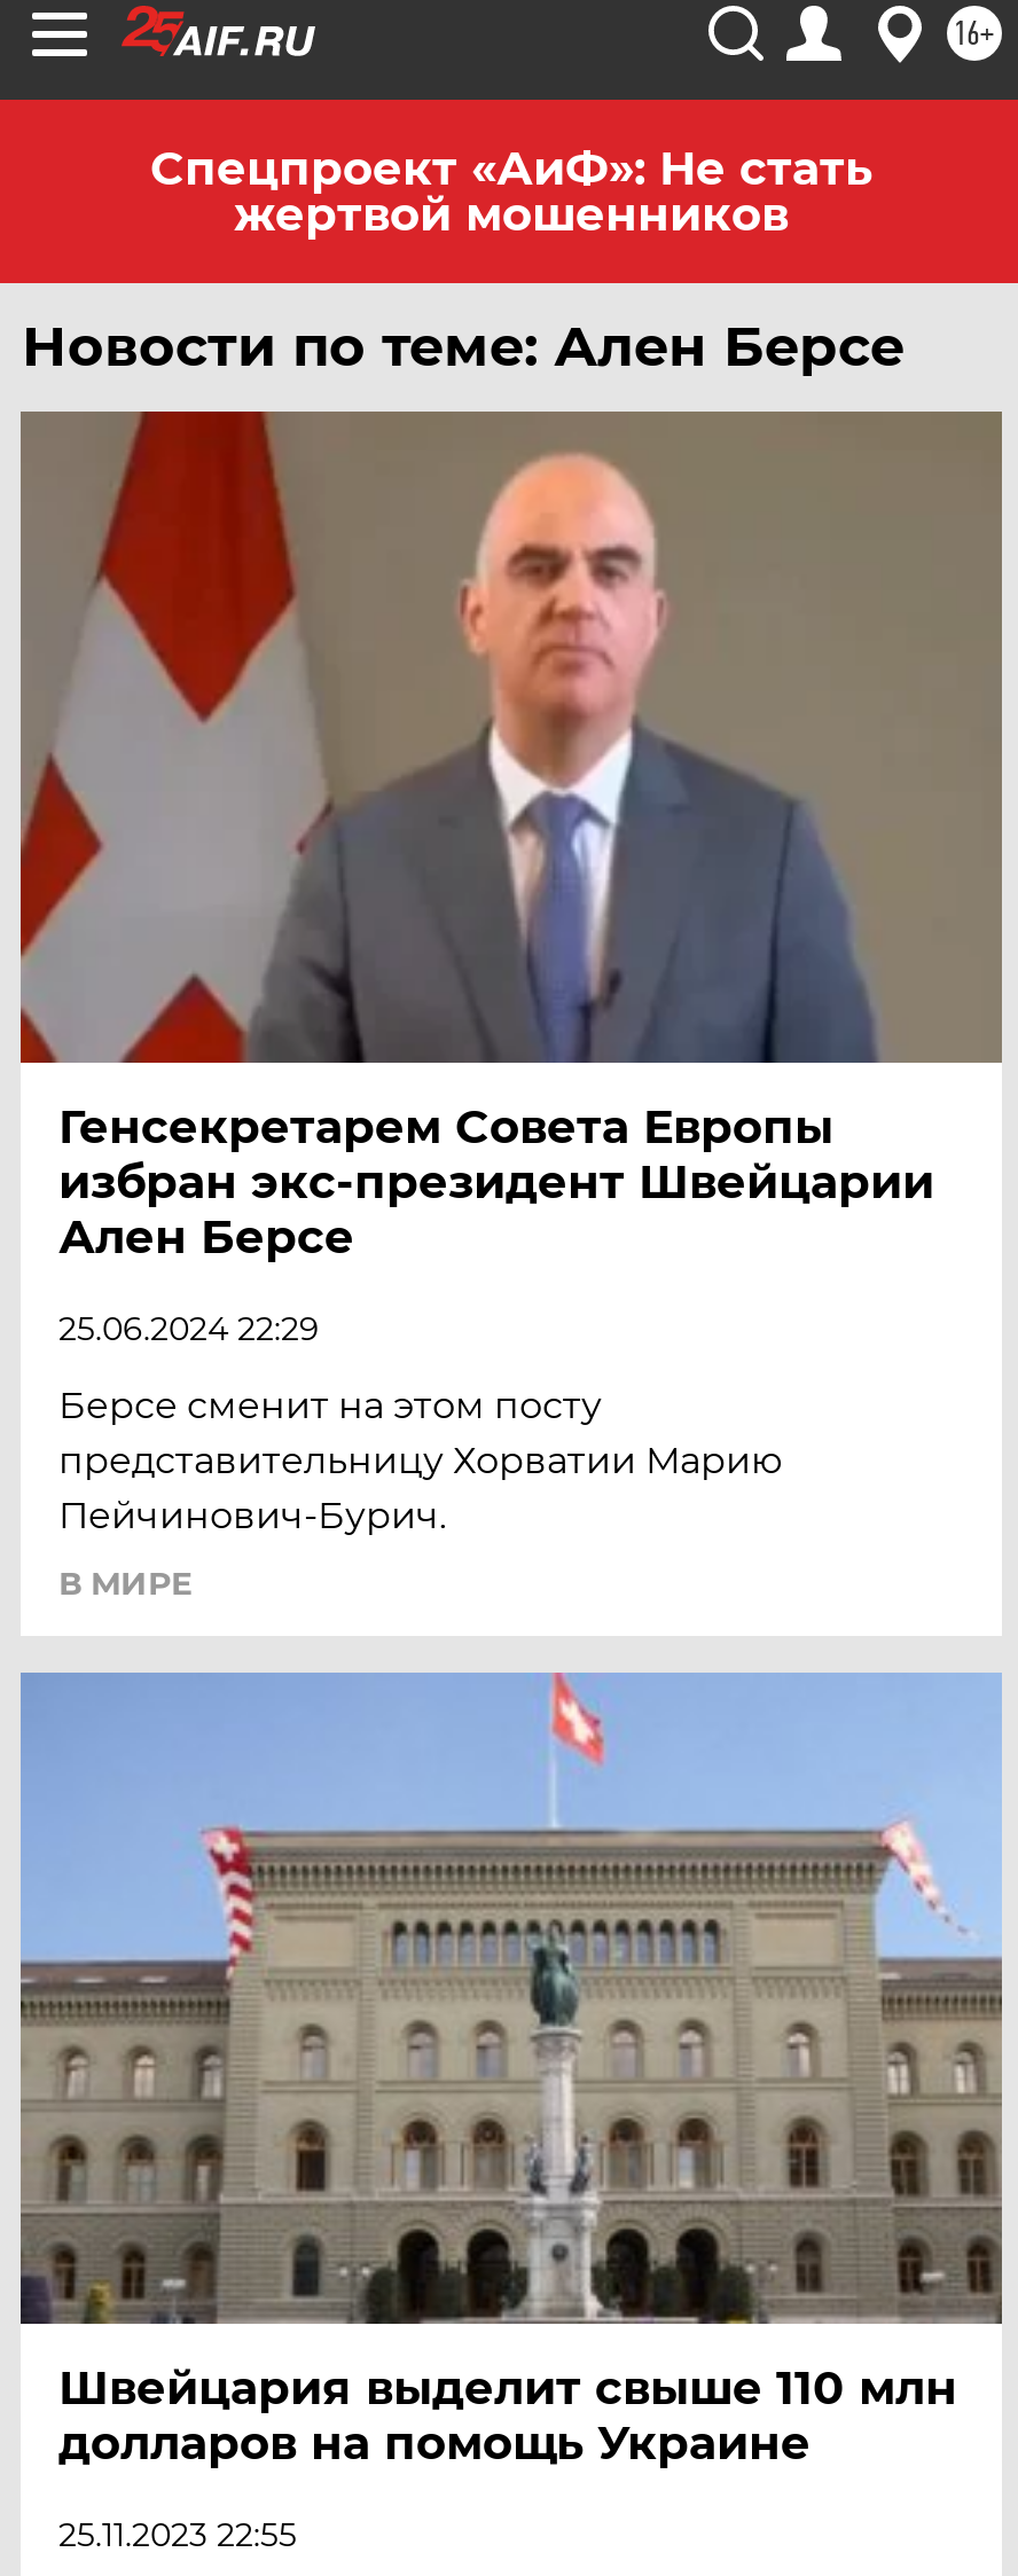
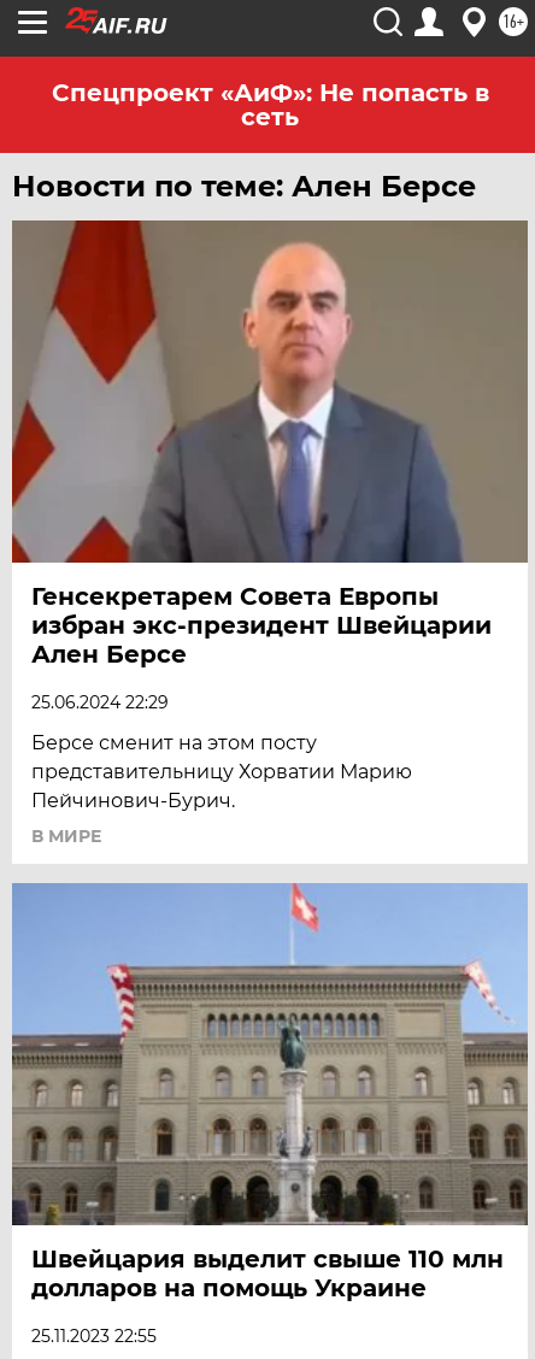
[150,141,872,242] Спецпроект «АиФ»: Не стать | жертвой мошенников -> [51,78,489,131] Спецпроект «АиФ»: Не попасть в | сеть

